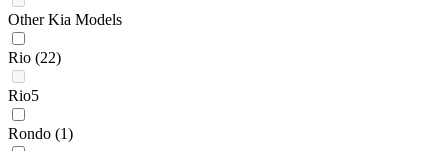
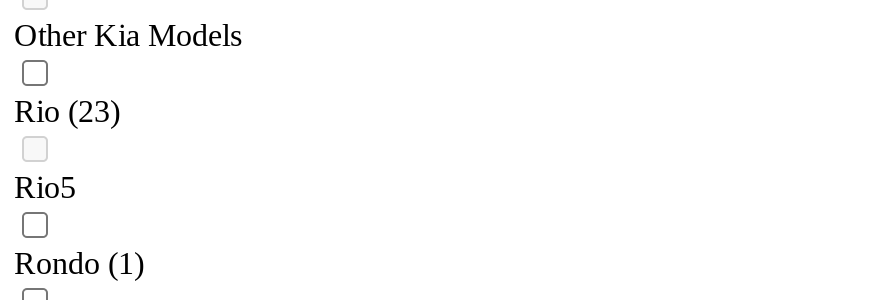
[8,49,61,66] Rio (22) -> [14,95,120,129] Rio (23)

